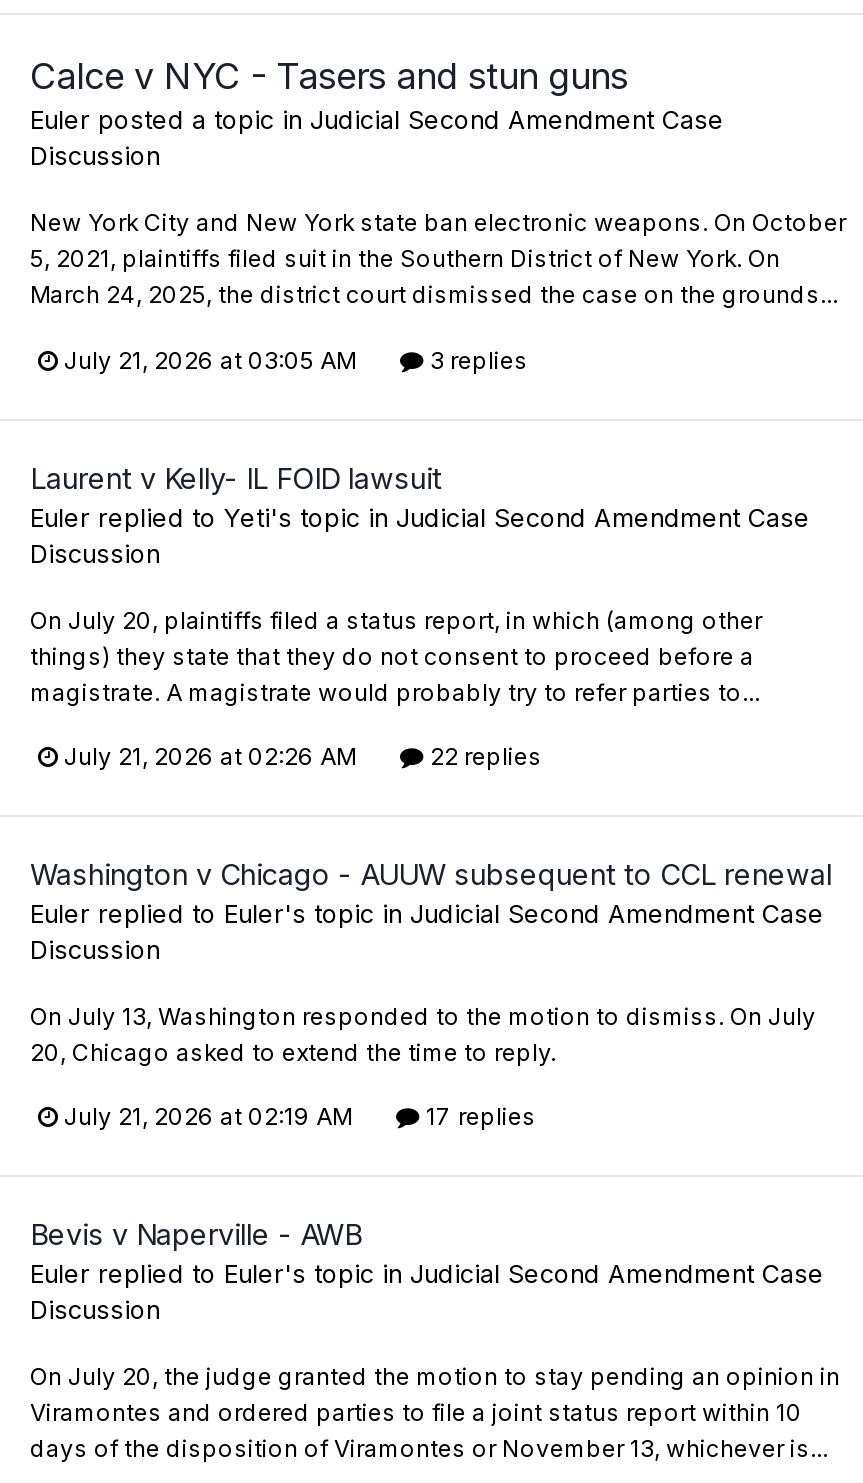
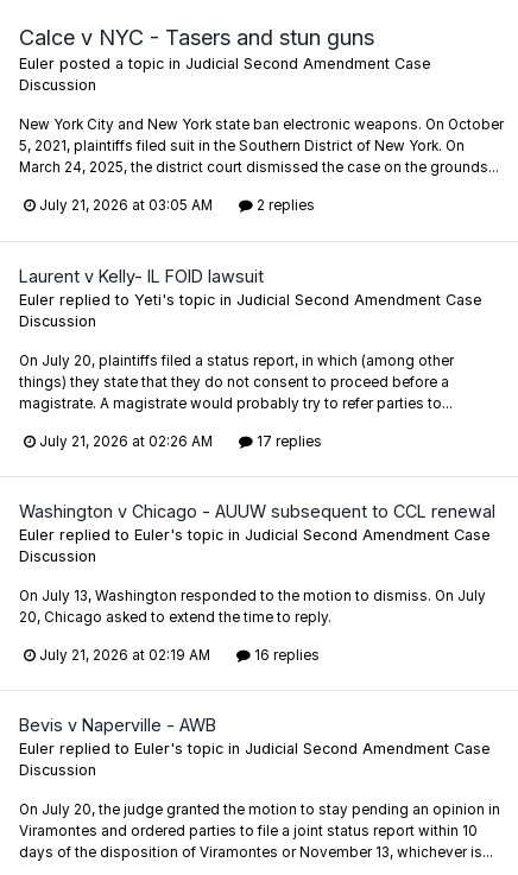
[424,346,528,374] 3 replies -> [253,198,315,214] 2 replies
[424,742,542,770] 22 replies -> [253,433,322,450] 17 replies
[420,1103,536,1131] 17 replies -> [251,647,320,663] 16 replies

